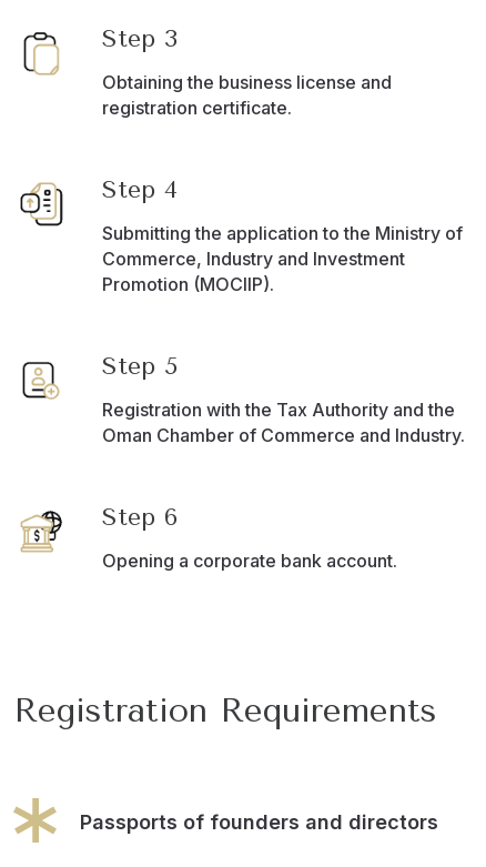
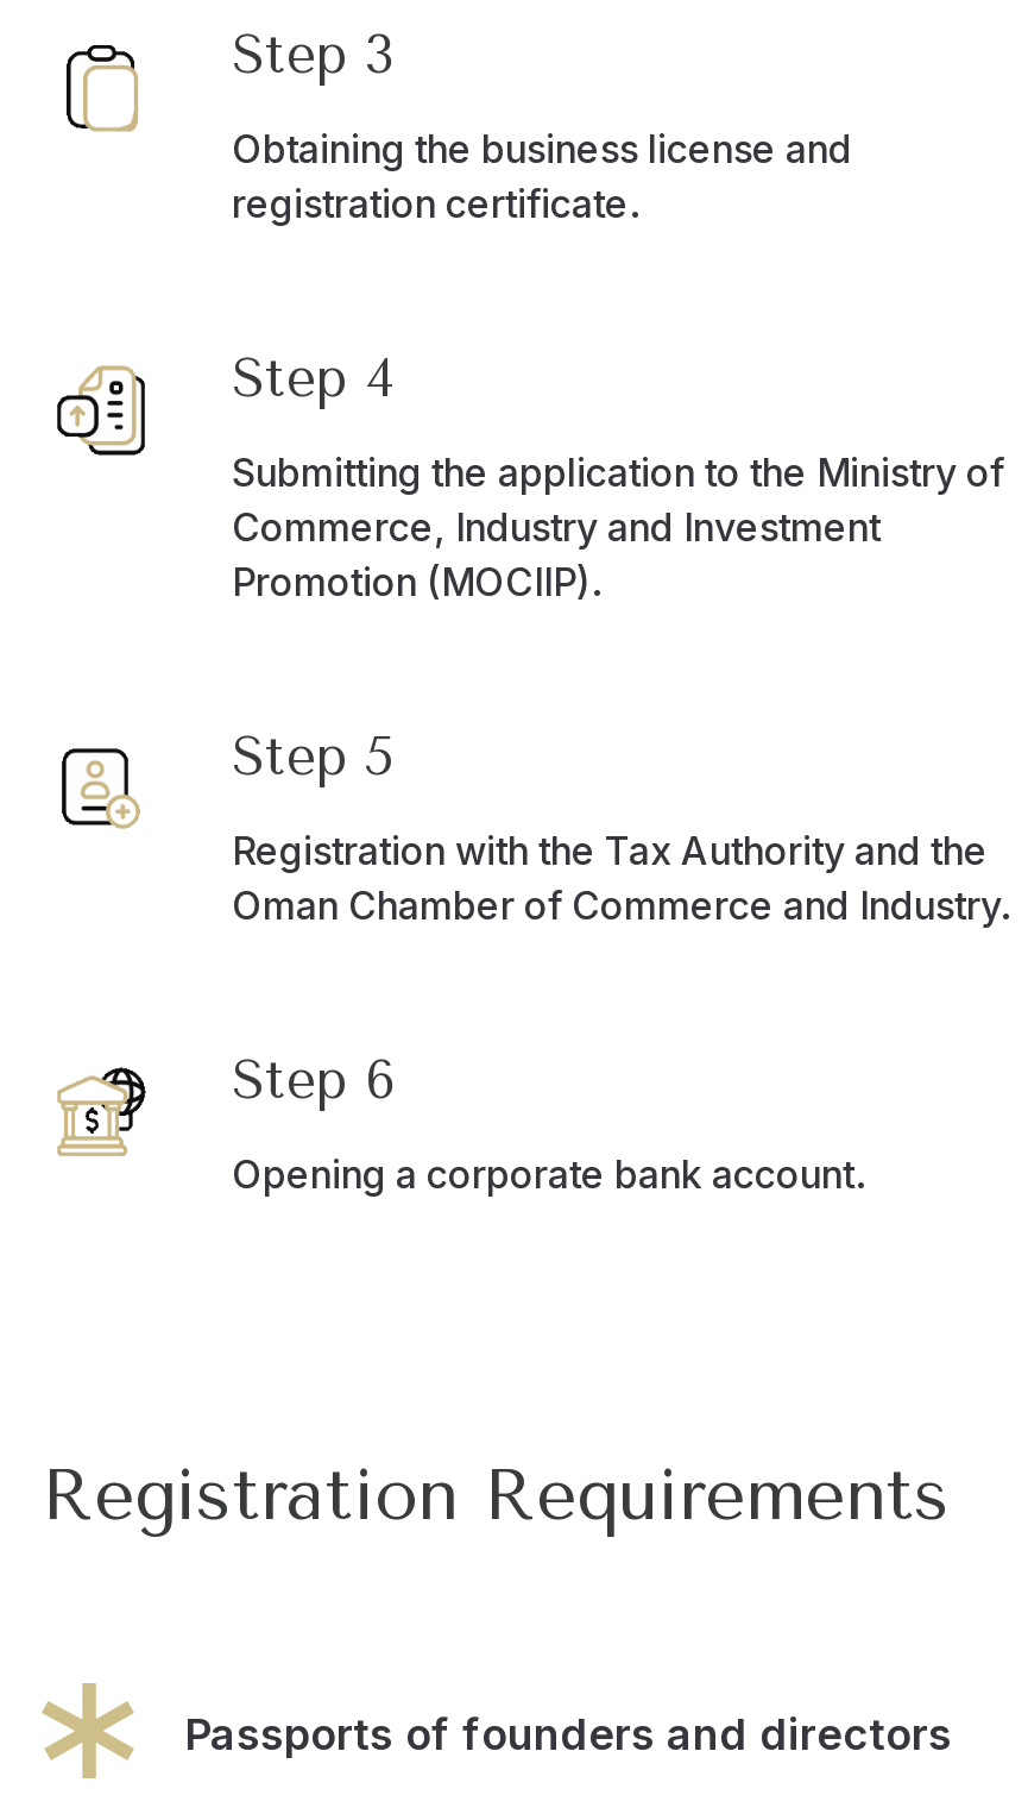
[20,190,63,228] [image] -> [56,377,146,458] [image]

